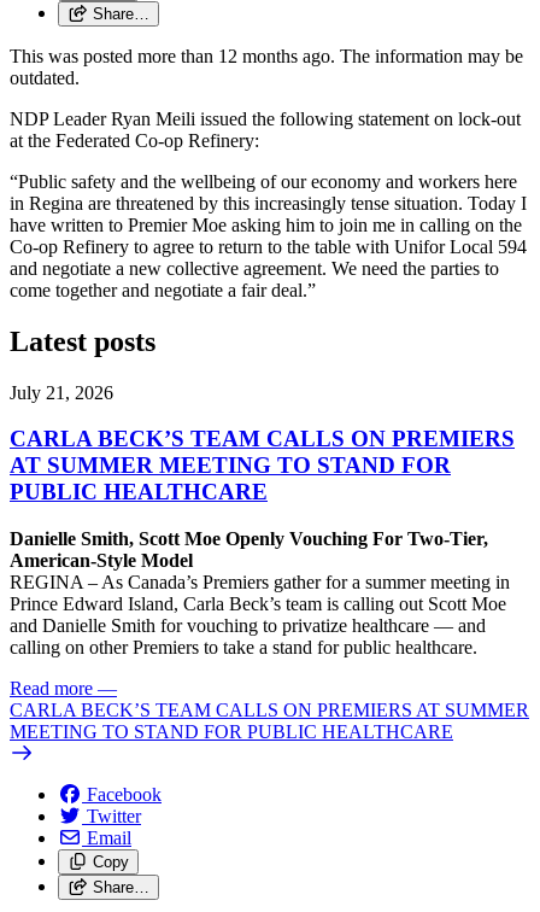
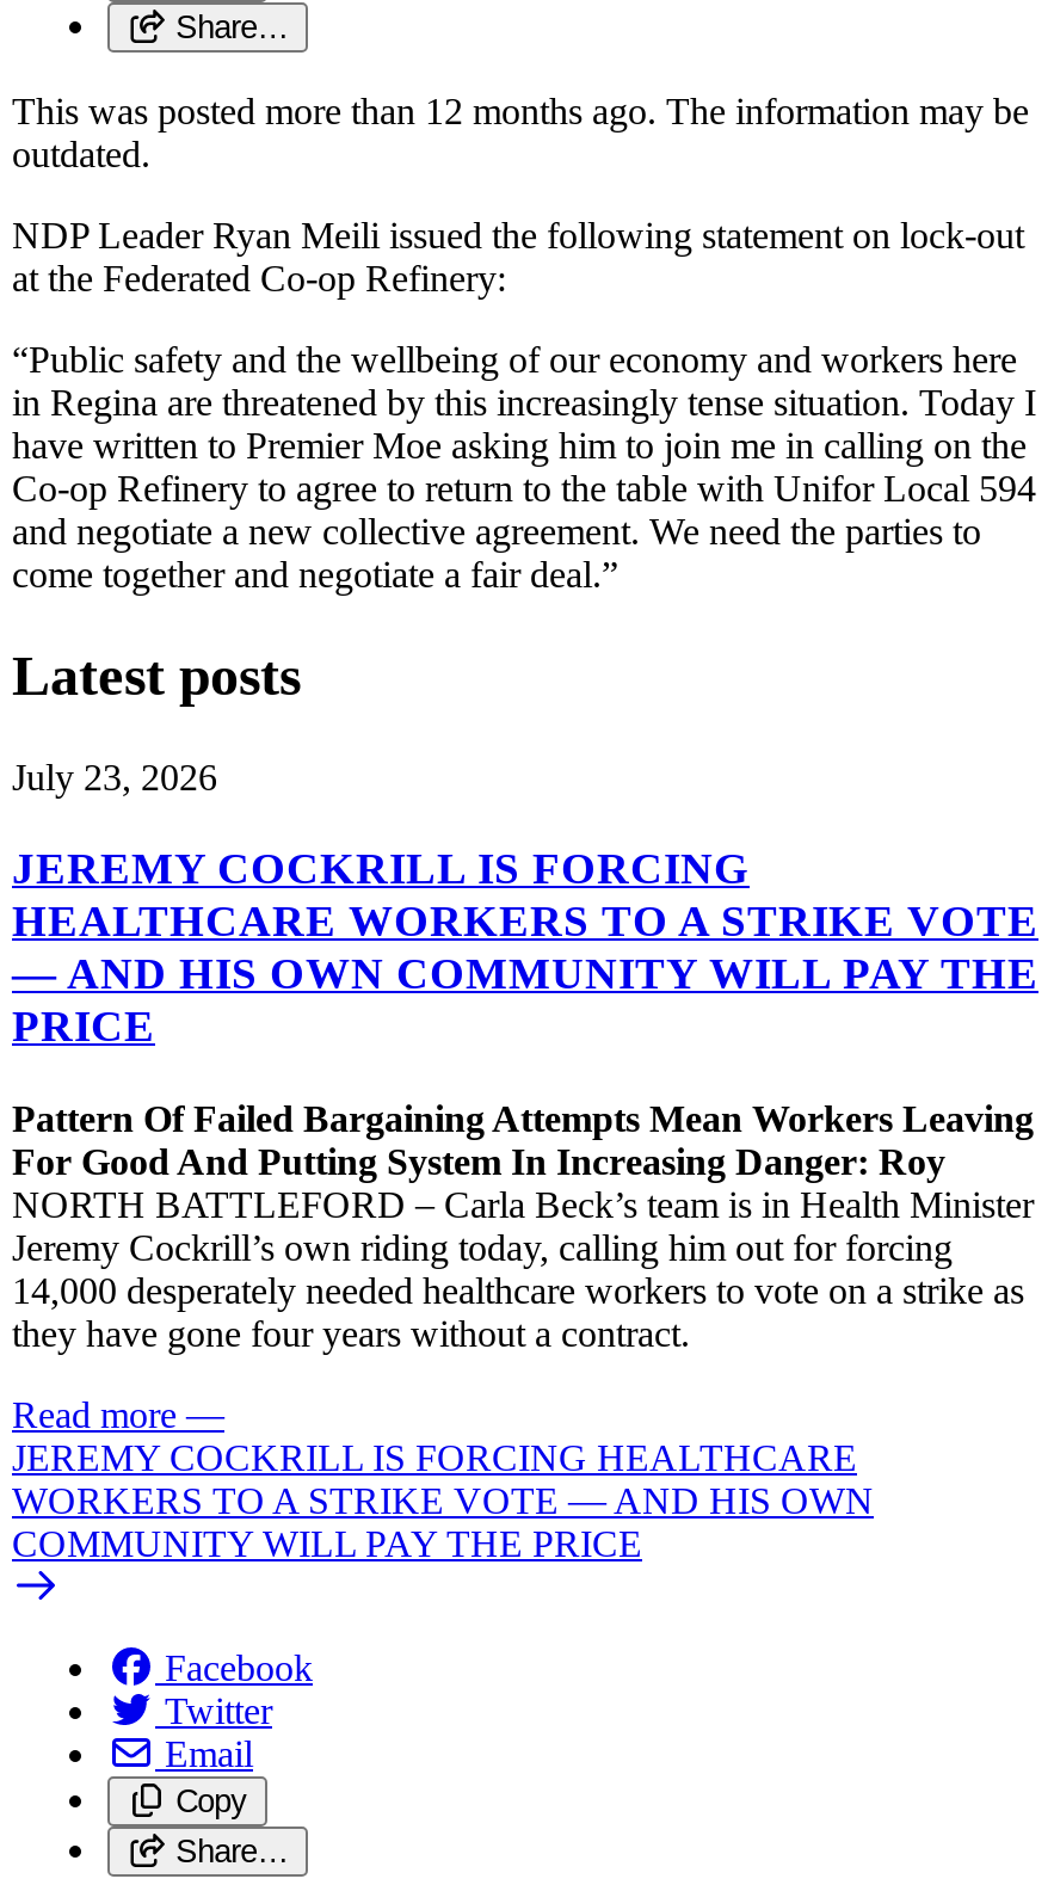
[10,382,113,403] July 21, 2026 -> [12,756,217,797] July 23, 2026
[10,426,515,505] CARLA BECK’S TEAM CALLS ON PREMIERS | AT SUMMER MEETING TO STAND FOR | PUBLIC HEALTHCARE -> [12,844,1038,1051] JEREMY COCKRILL IS FORCING | HEALTHCARE WORKERS TO A STRIKE VOTE | — AND HIS OWN COMMUNITY WILL PAY THE | PRICE
[10,529,510,658] Danielle Smith, Scott Moe Openly Vouching For Two-Tier, | American-Style Model | REGINA – As Canada’s Premiers gather for a summer meeting in | Prince Edward Island, Carla Beck’s team is calling out Scott Moe | and Danielle Smith for vouching to privatize healthcare — and | calling on other Premiers to take a stand for public healthcare. -> [12,1099,1034,1354] Pattern Of Failed Bargaining Attempts Mean Workers Leaving | For Good And Putting System In Increasing Danger: Roy | NORTH BATTLEFORD – Carla Beck’s team is in Health Minister | Jeremy Cockrill’s own riding today, calling him out for forcing | 14,000 desperately needed healthcare workers to vote on a strike as | they have gone four years without a contract.
[10,700,529,742] CARLA BECK’S TEAM CALLS ON PREMIERS AT SUMMER | MEETING TO STAND FOR PUBLIC HEALTHCARE -> [12,1438,874,1564] JEREMY COCKRILL IS FORCING HEALTHCARE | WORKERS TO A STRIKE VOTE — AND HIS OWN | COMMUNITY WILL PAY THE PRICE

